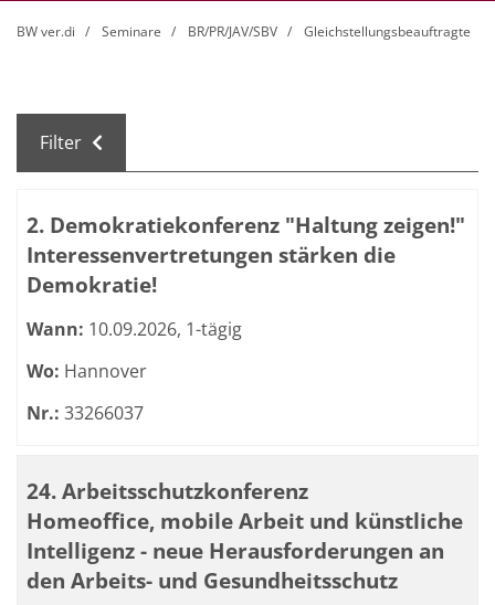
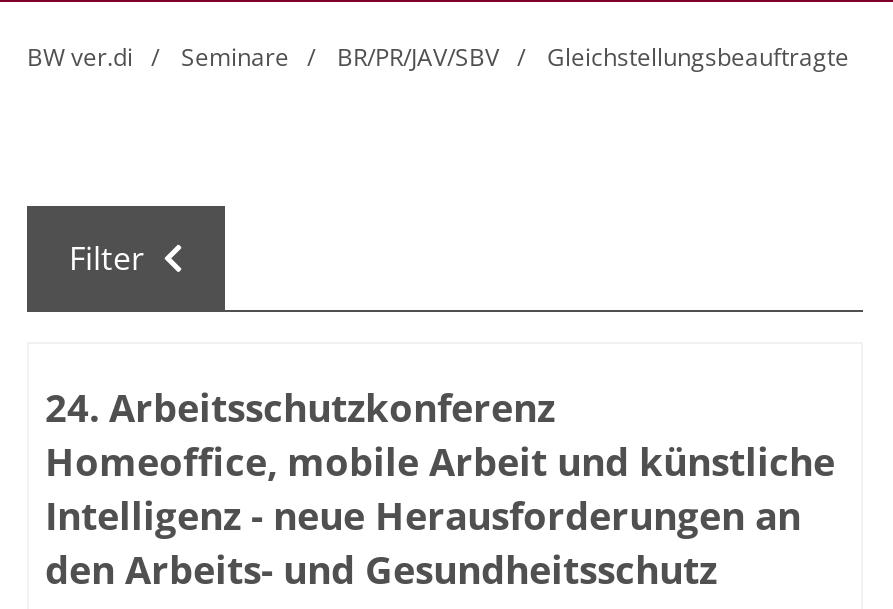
[27,210,465,425] 2. Demokratiekonferenz "Haltung zeigen!" | Interessenvertretungen stärken die | Demokratie! | Wann: 10.09.2026, 1-tägig | Wo: Hannover | Nr.: 33266037 -> none

